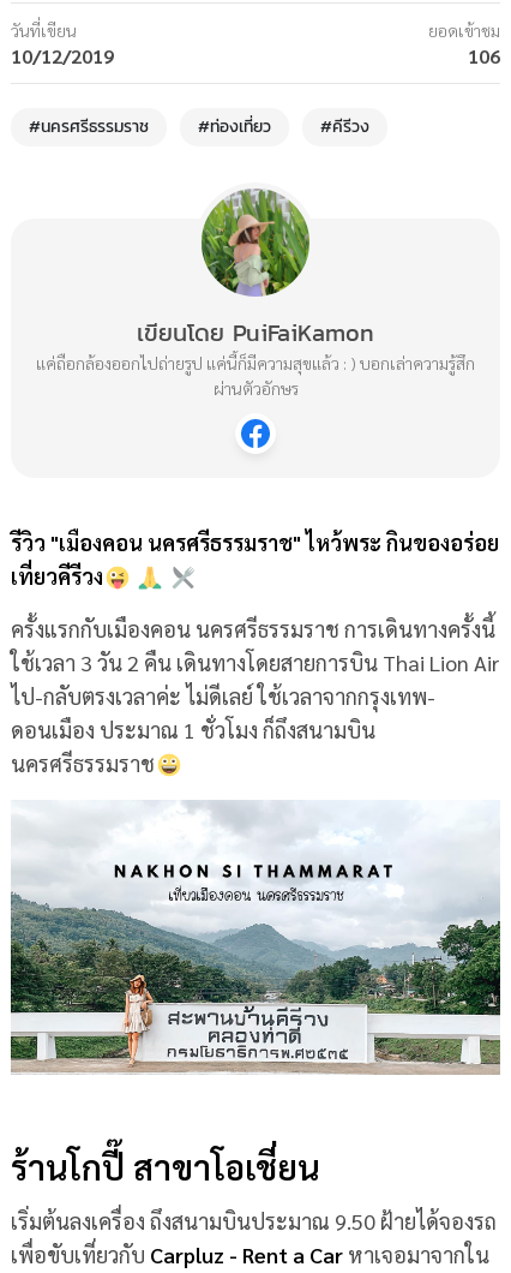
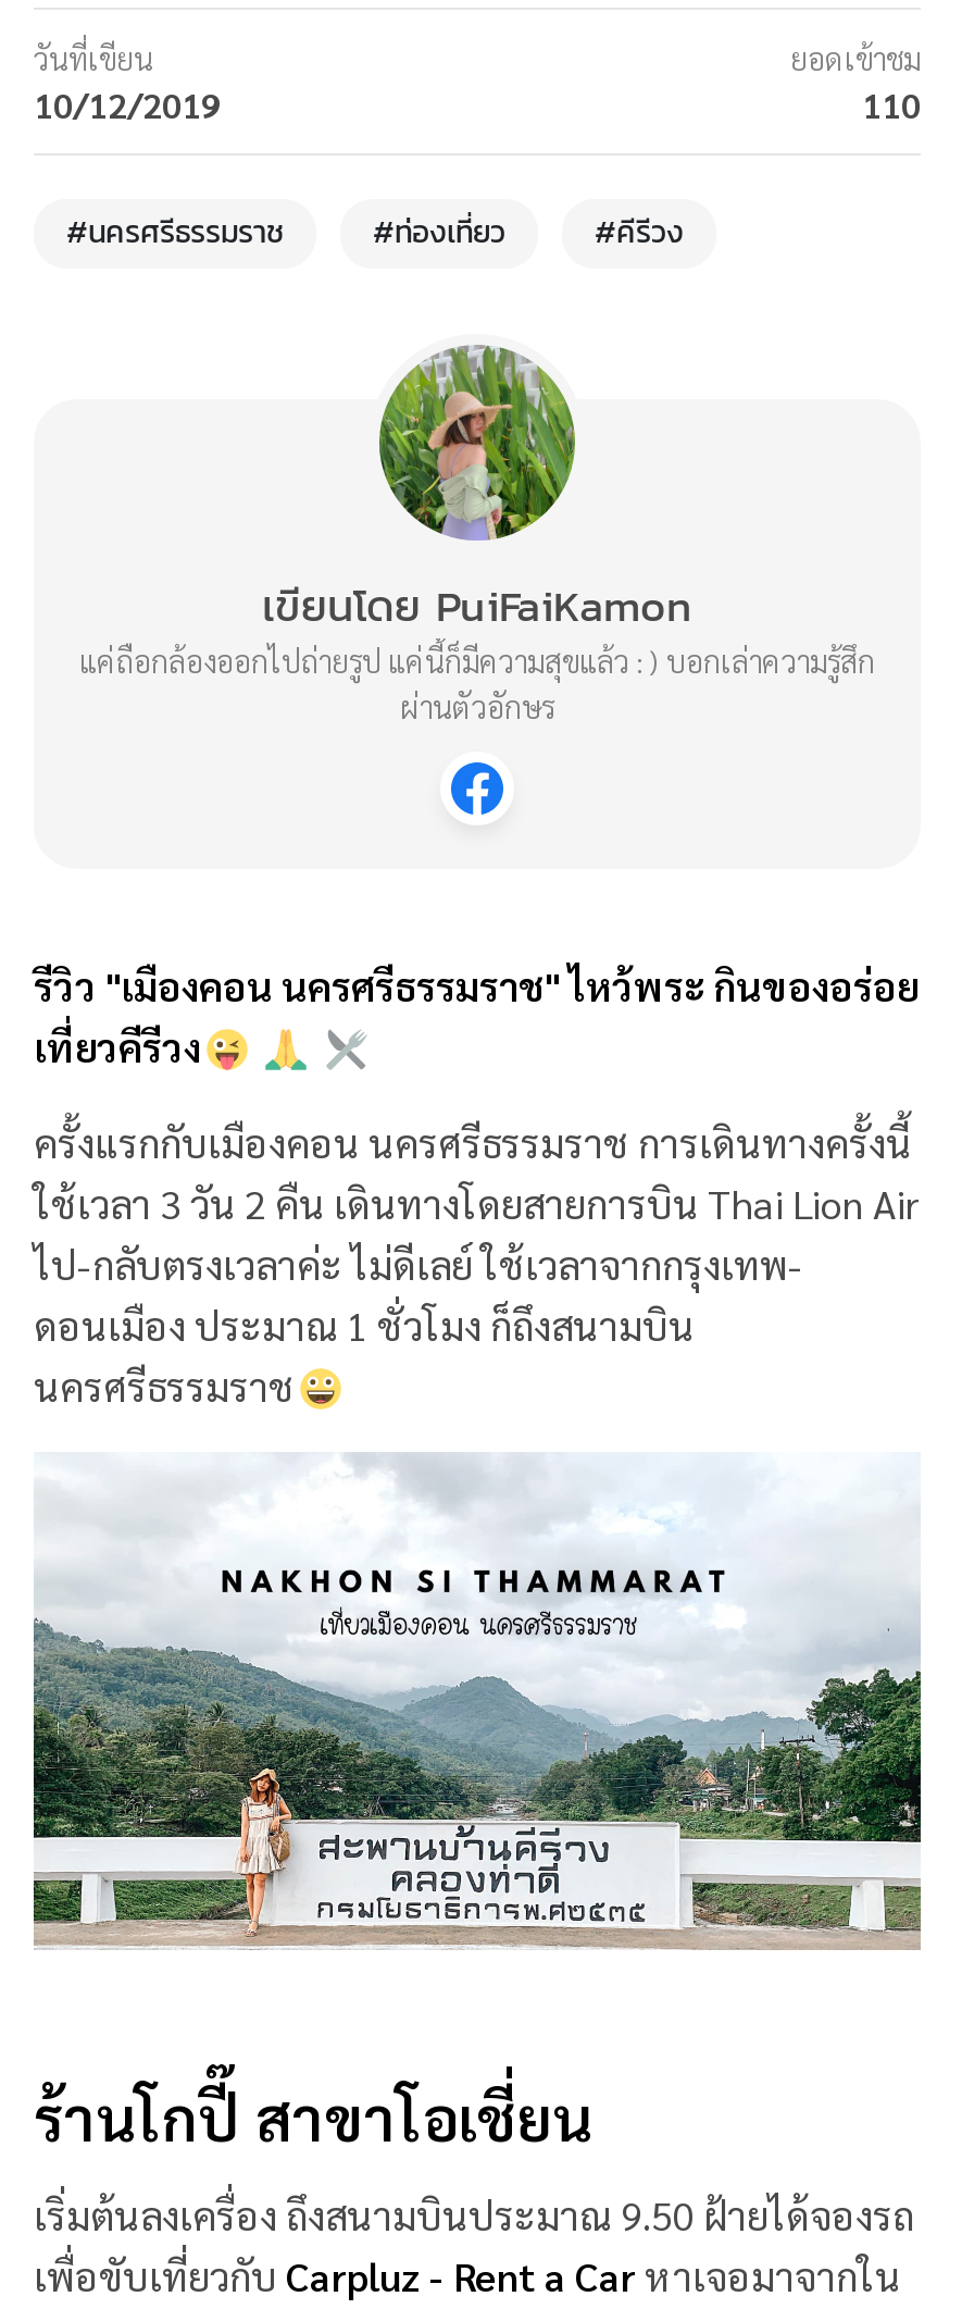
[468,43,500,68] 106 -> [862,82,921,127] 110

